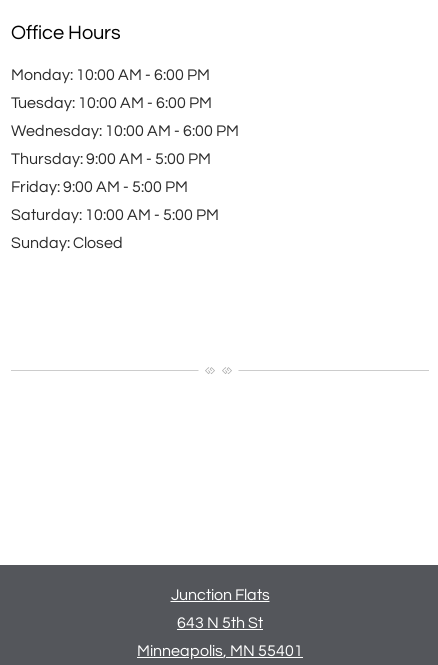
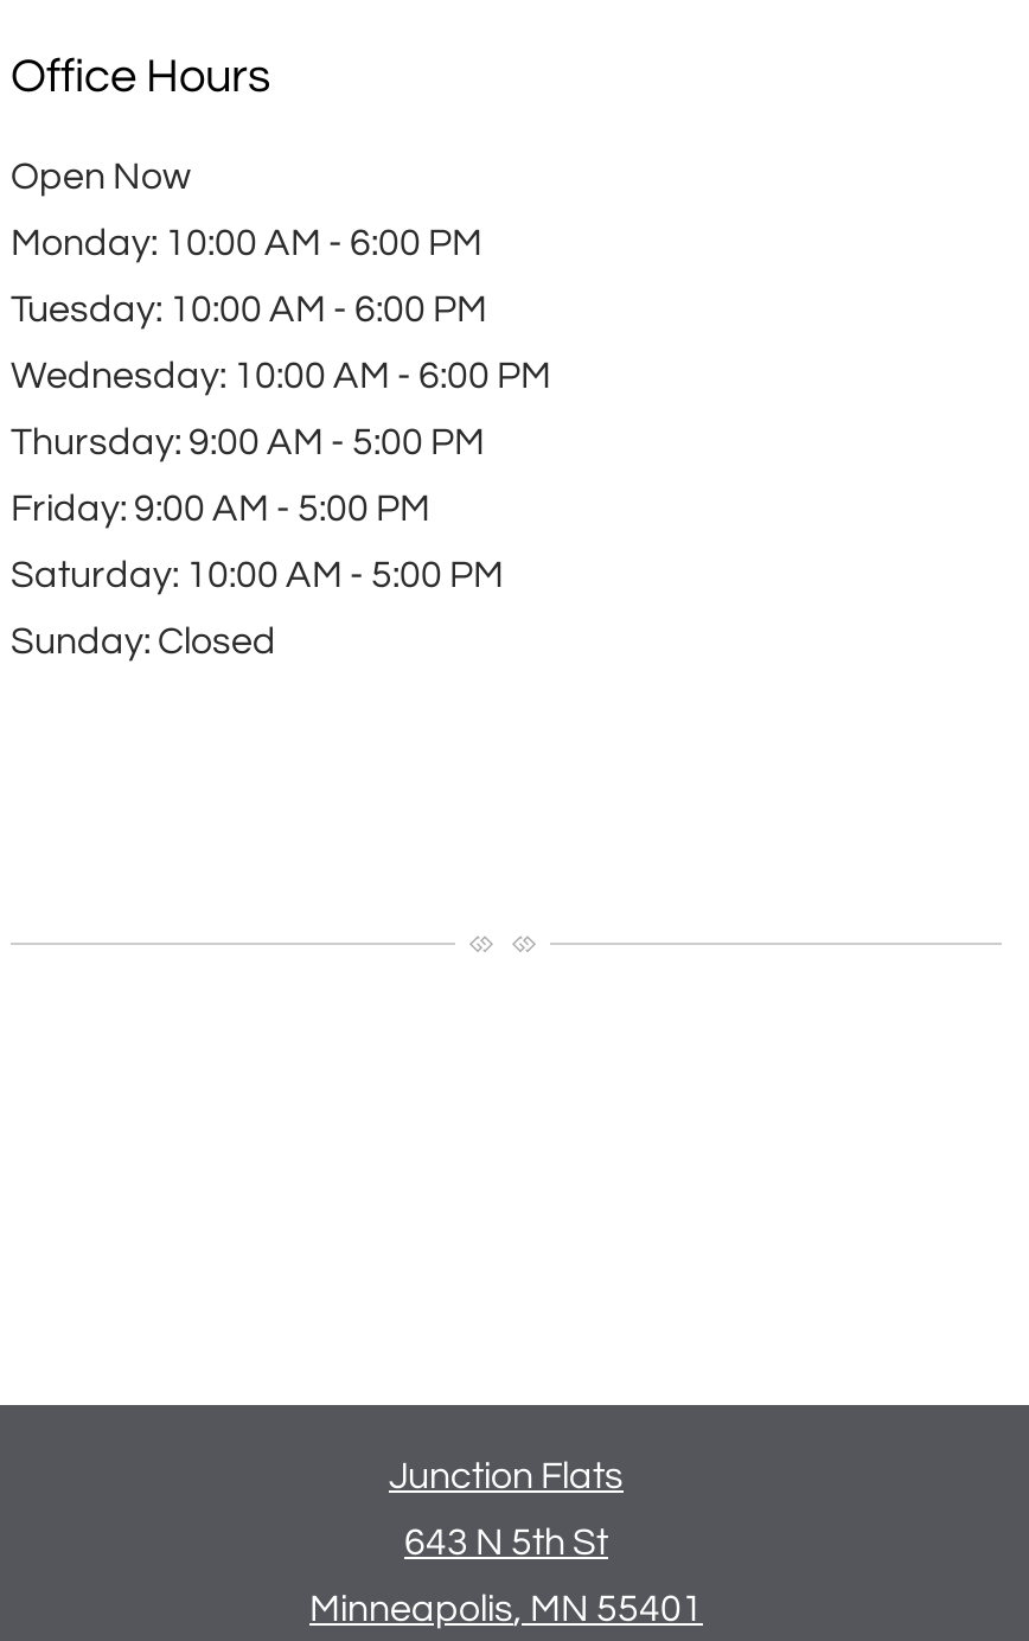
none -> [11,157,191,195] Open Now

